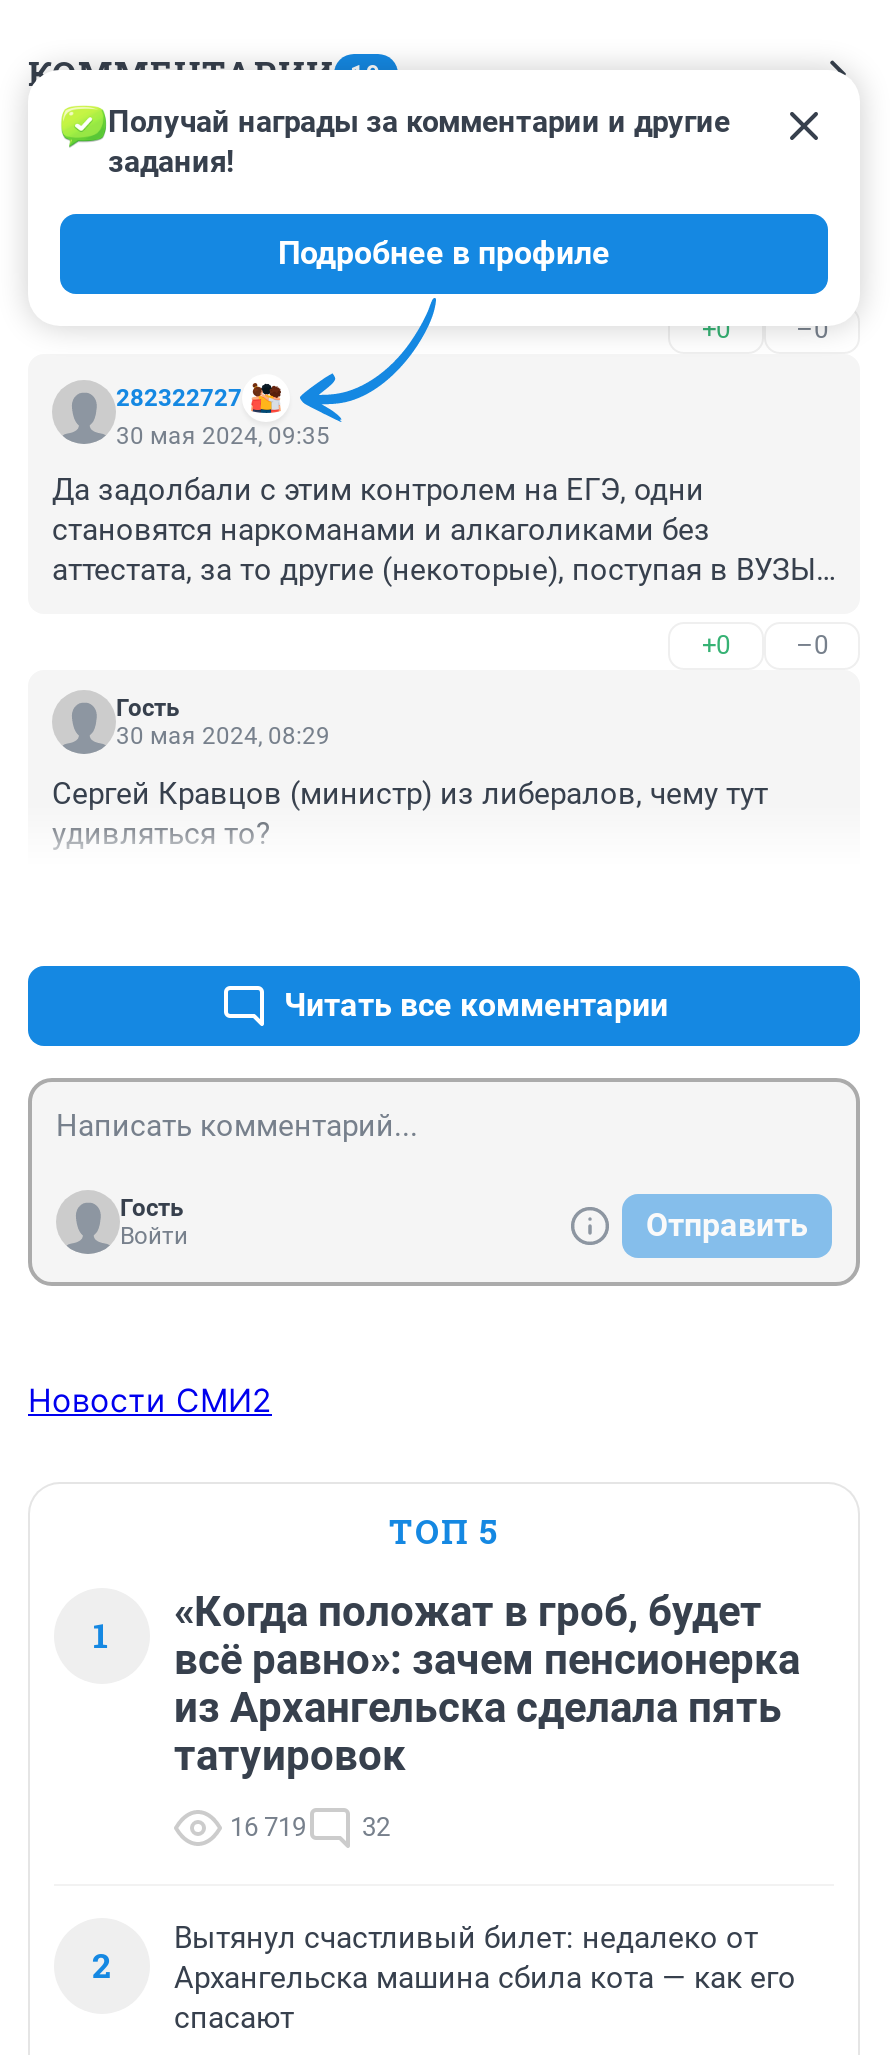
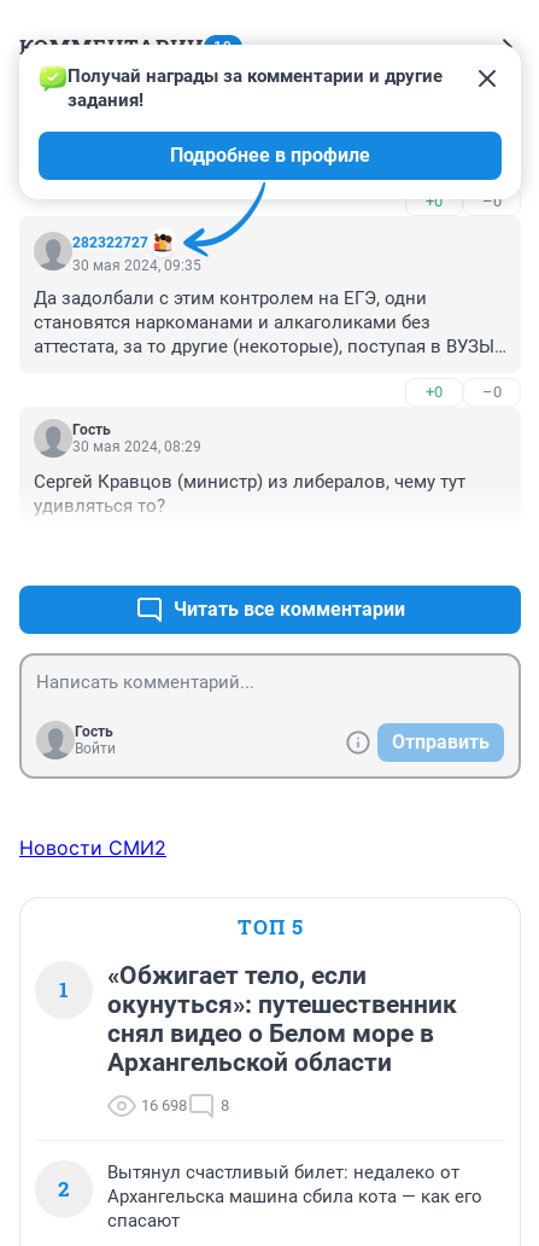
[174,1588,800,1780] «Когда положат в гроб, будет | всё равно»: зачем пенсионерка | из Архангельска сделала пять | татуировок -> [107,961,457,1077] «Обжигает тело, если | окунуться»: путешественник | снял видео о Белом море в | Архангельской области
[230,1812,390,1842] 16 719 | 32 -> [141,1096,229,1115] 16 698 | 8

